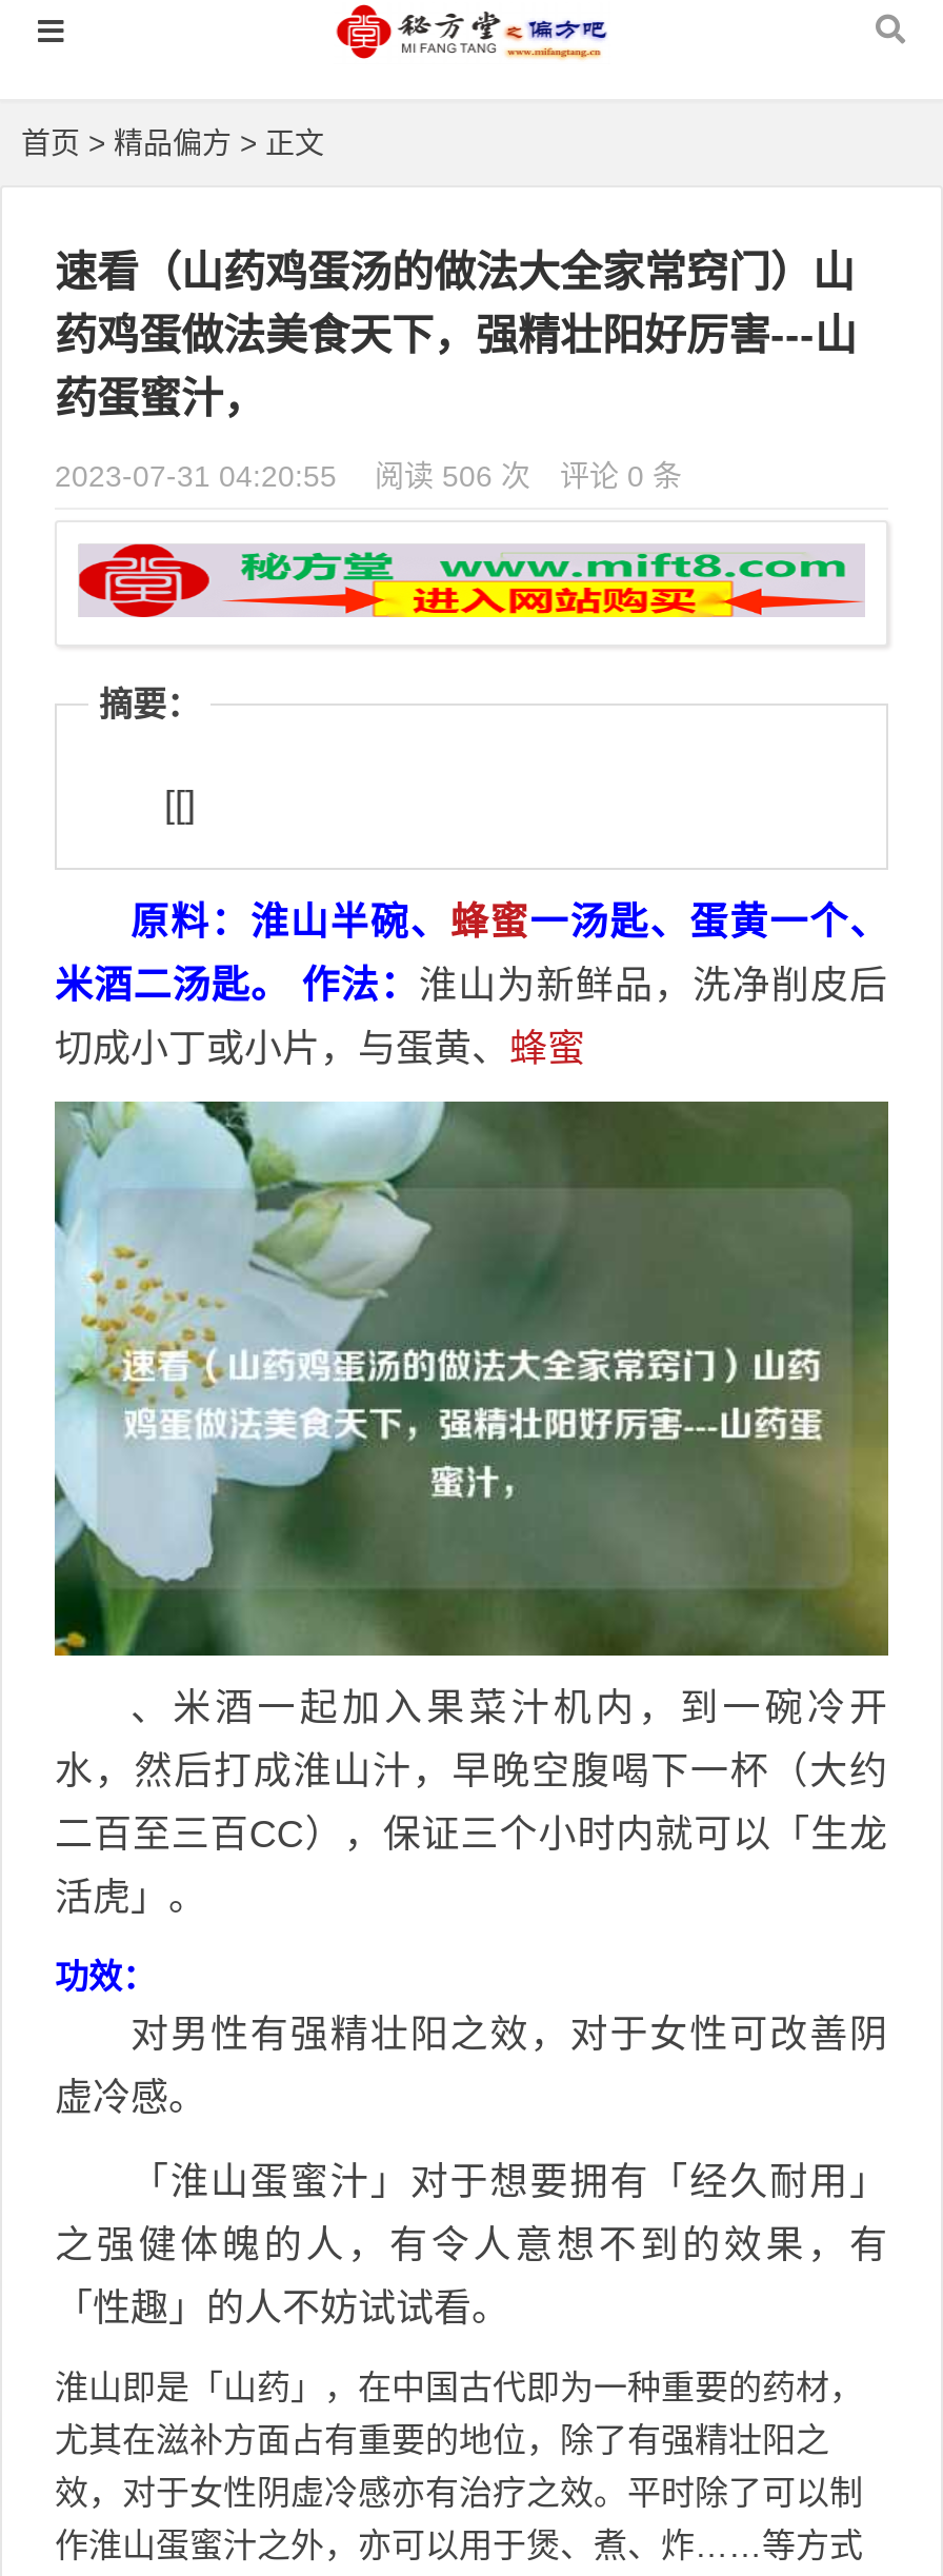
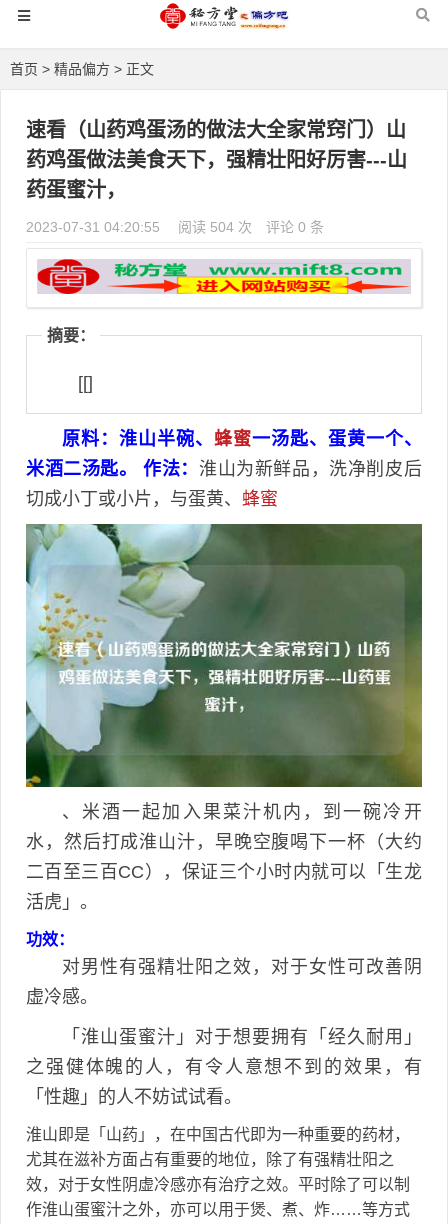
[55,459,682,493] 2023-07-31 04:20:55 阅读 506 次 评论 0 条 -> [26,219,324,235] 2023-07-31 04:20:55 阅读 504 次 评论 0 条

